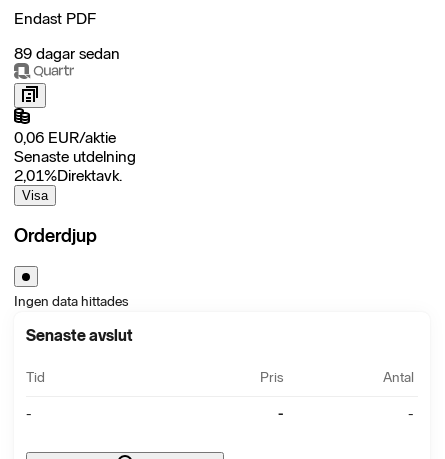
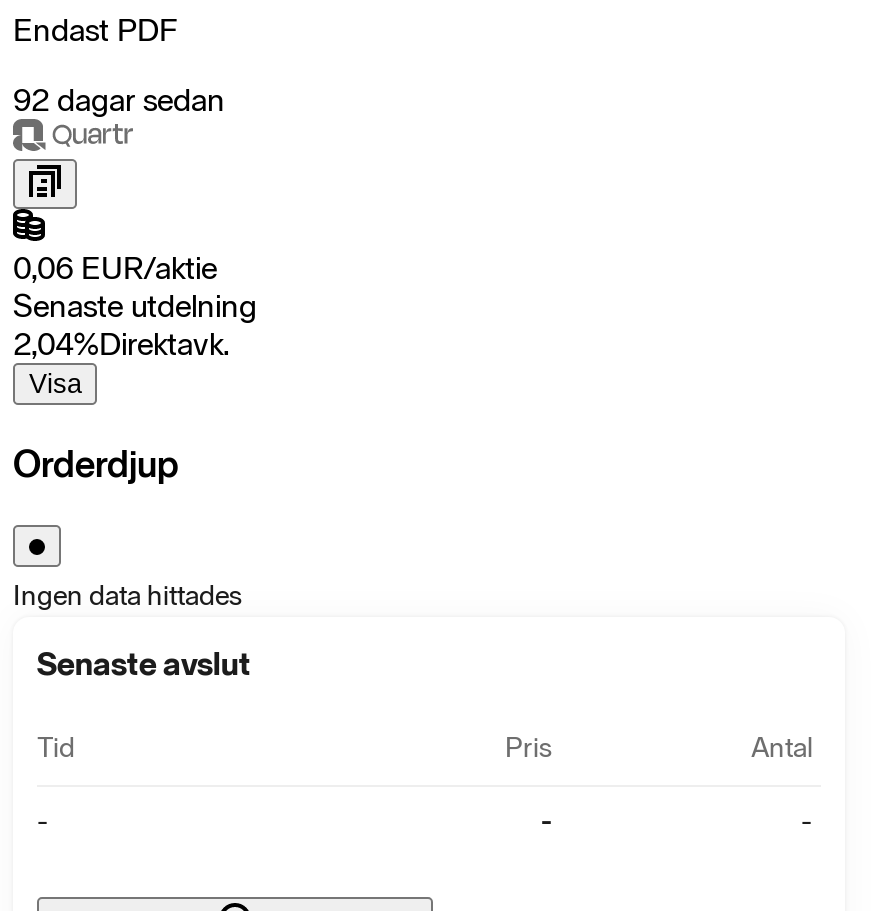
[14,44,120,63] 89 dagar sedan -> [13,81,225,119] 92 dagar sedan
[14,166,122,185] 2,01%Direktavk. -> [13,325,229,363] 2,04%Direktavk.

